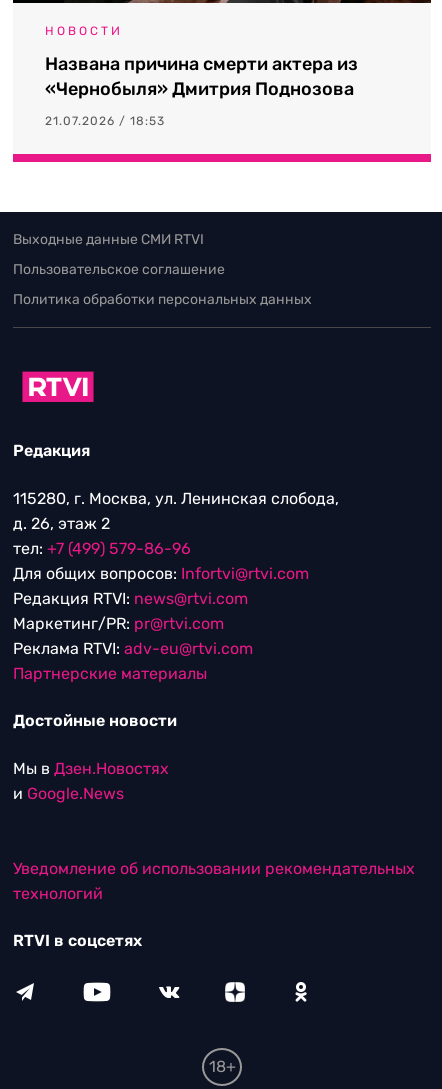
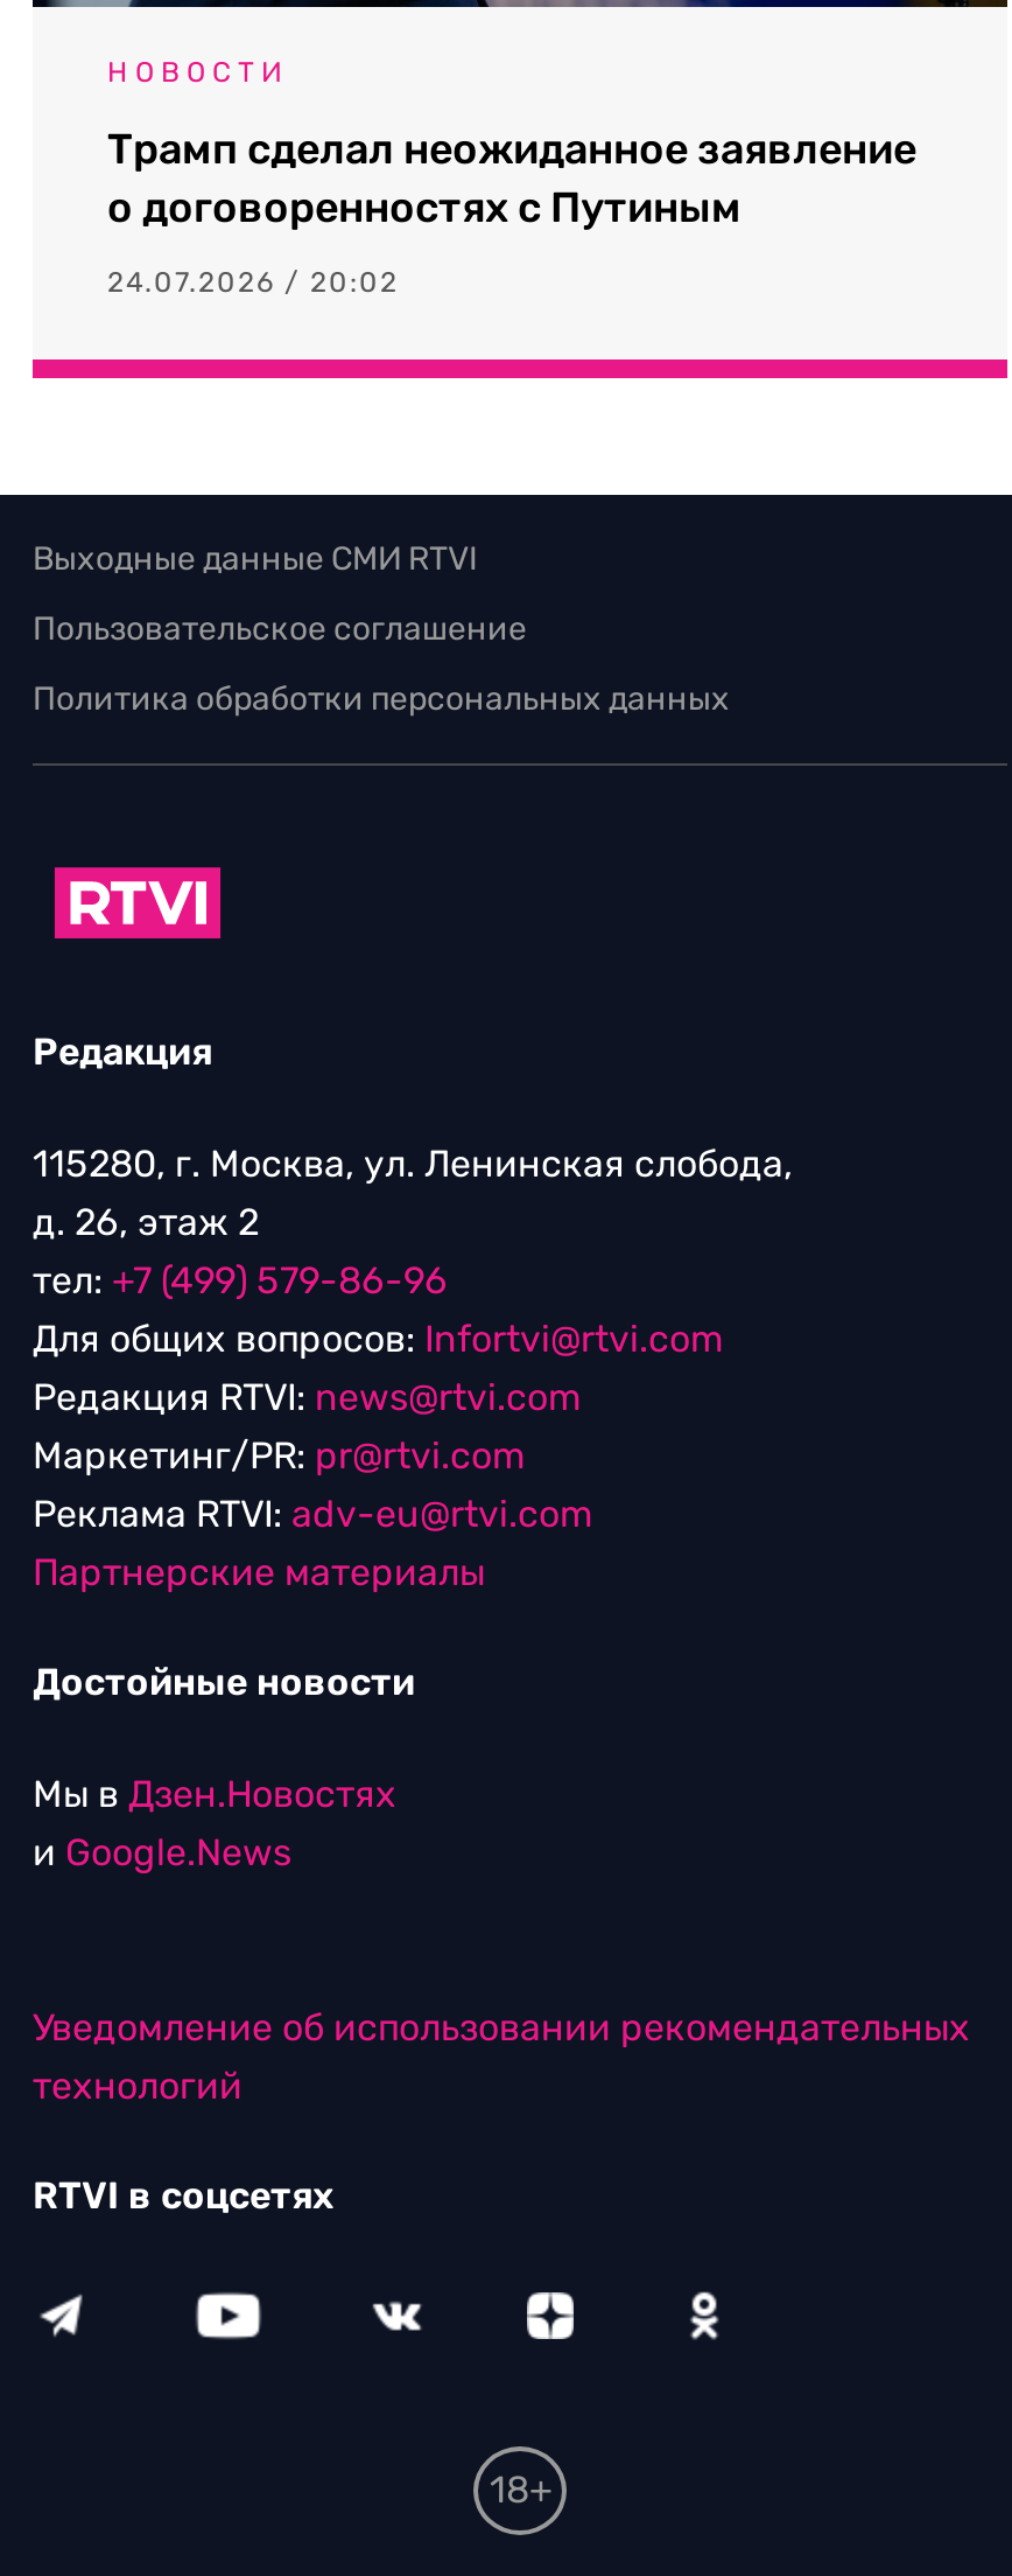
[45,53,358,100] Названа причина смерти актера из | «Чернобыля» Дмитрия Поднозова -> [107,124,916,234] Трамп сделал неожиданное заявление | о договоренностях с Путиным
[45,114,165,128] 21.07.2026 / 18:53 -> [107,266,399,299] 24.07.2026 / 20:02

